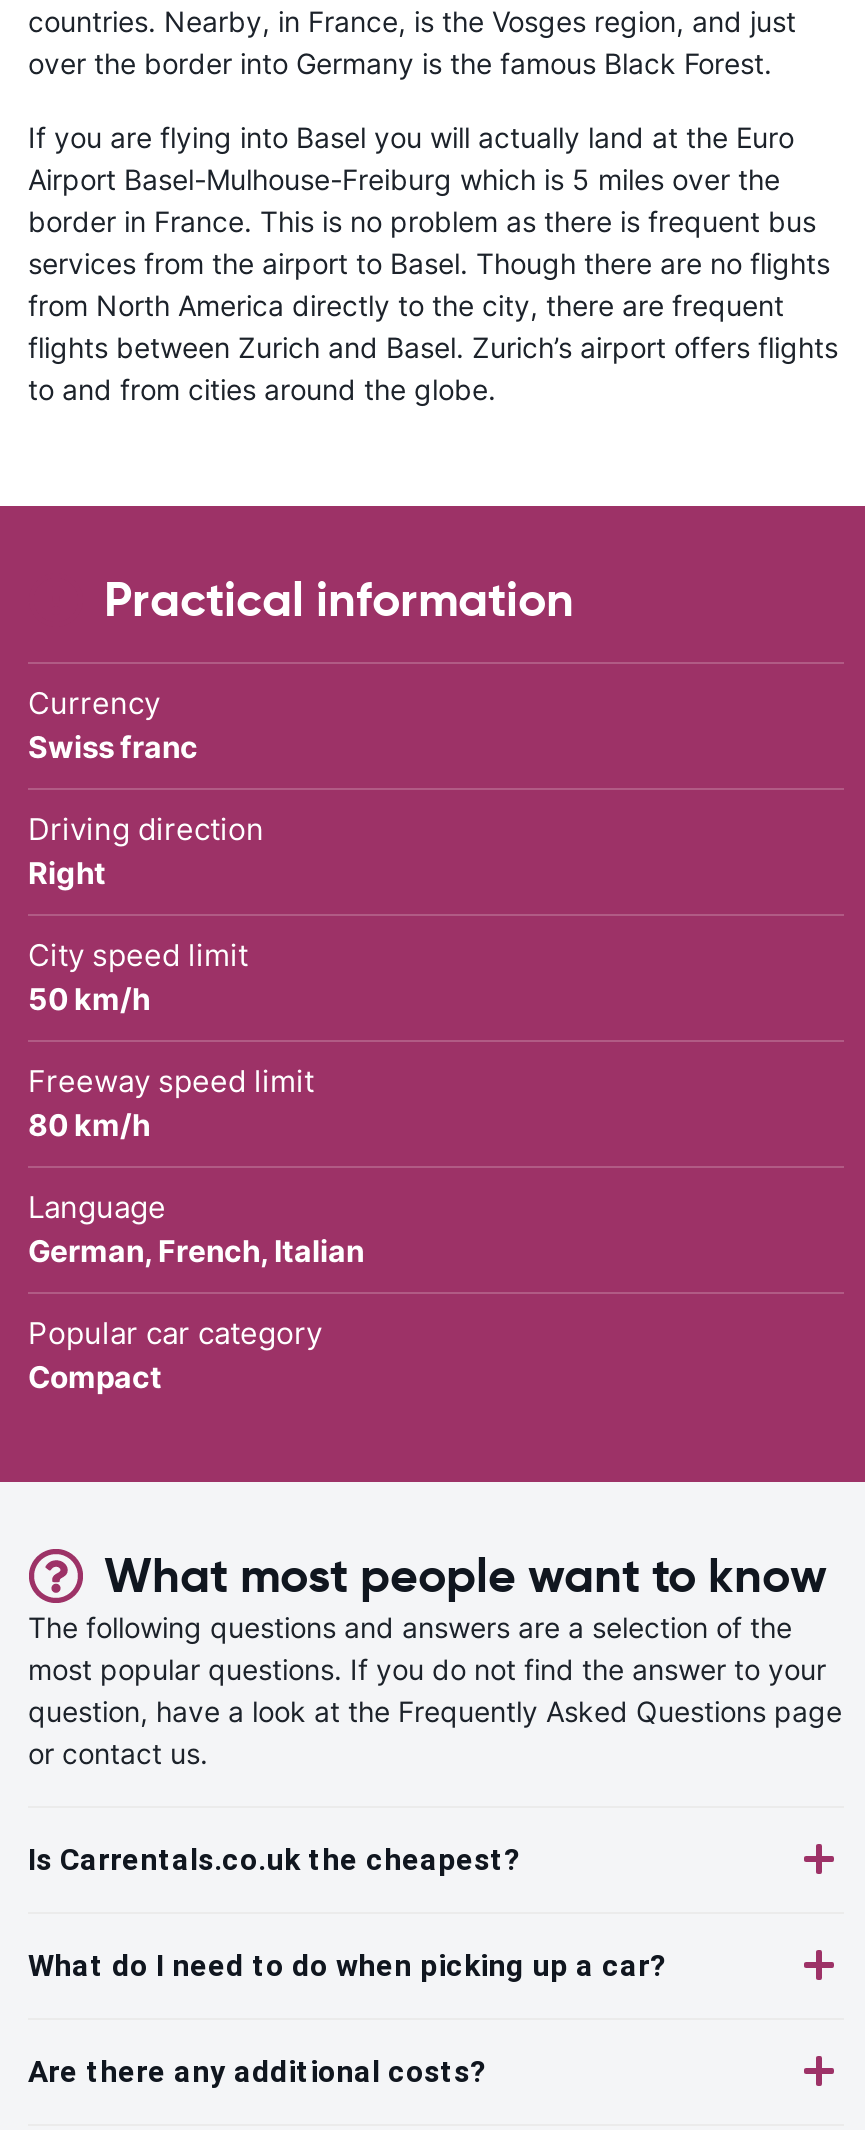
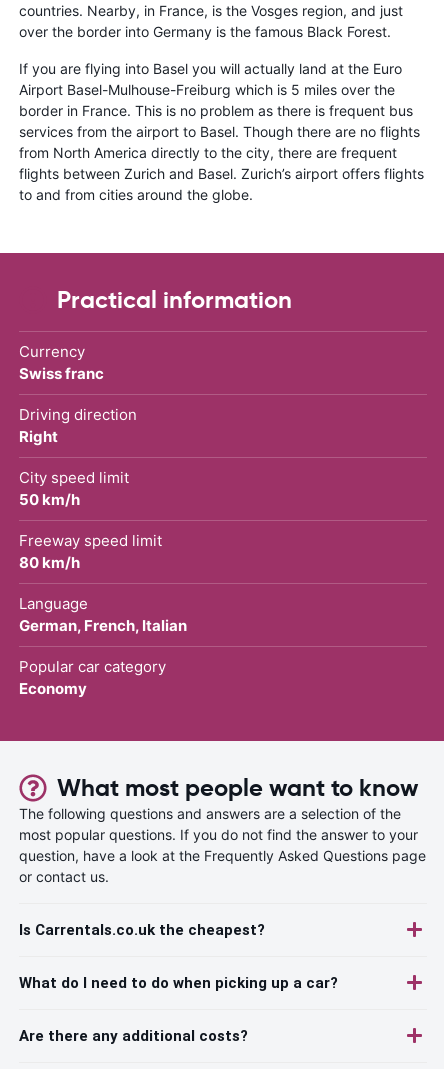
[28,1358,162,1396] Compact -> [19,679,87,698] Economy

